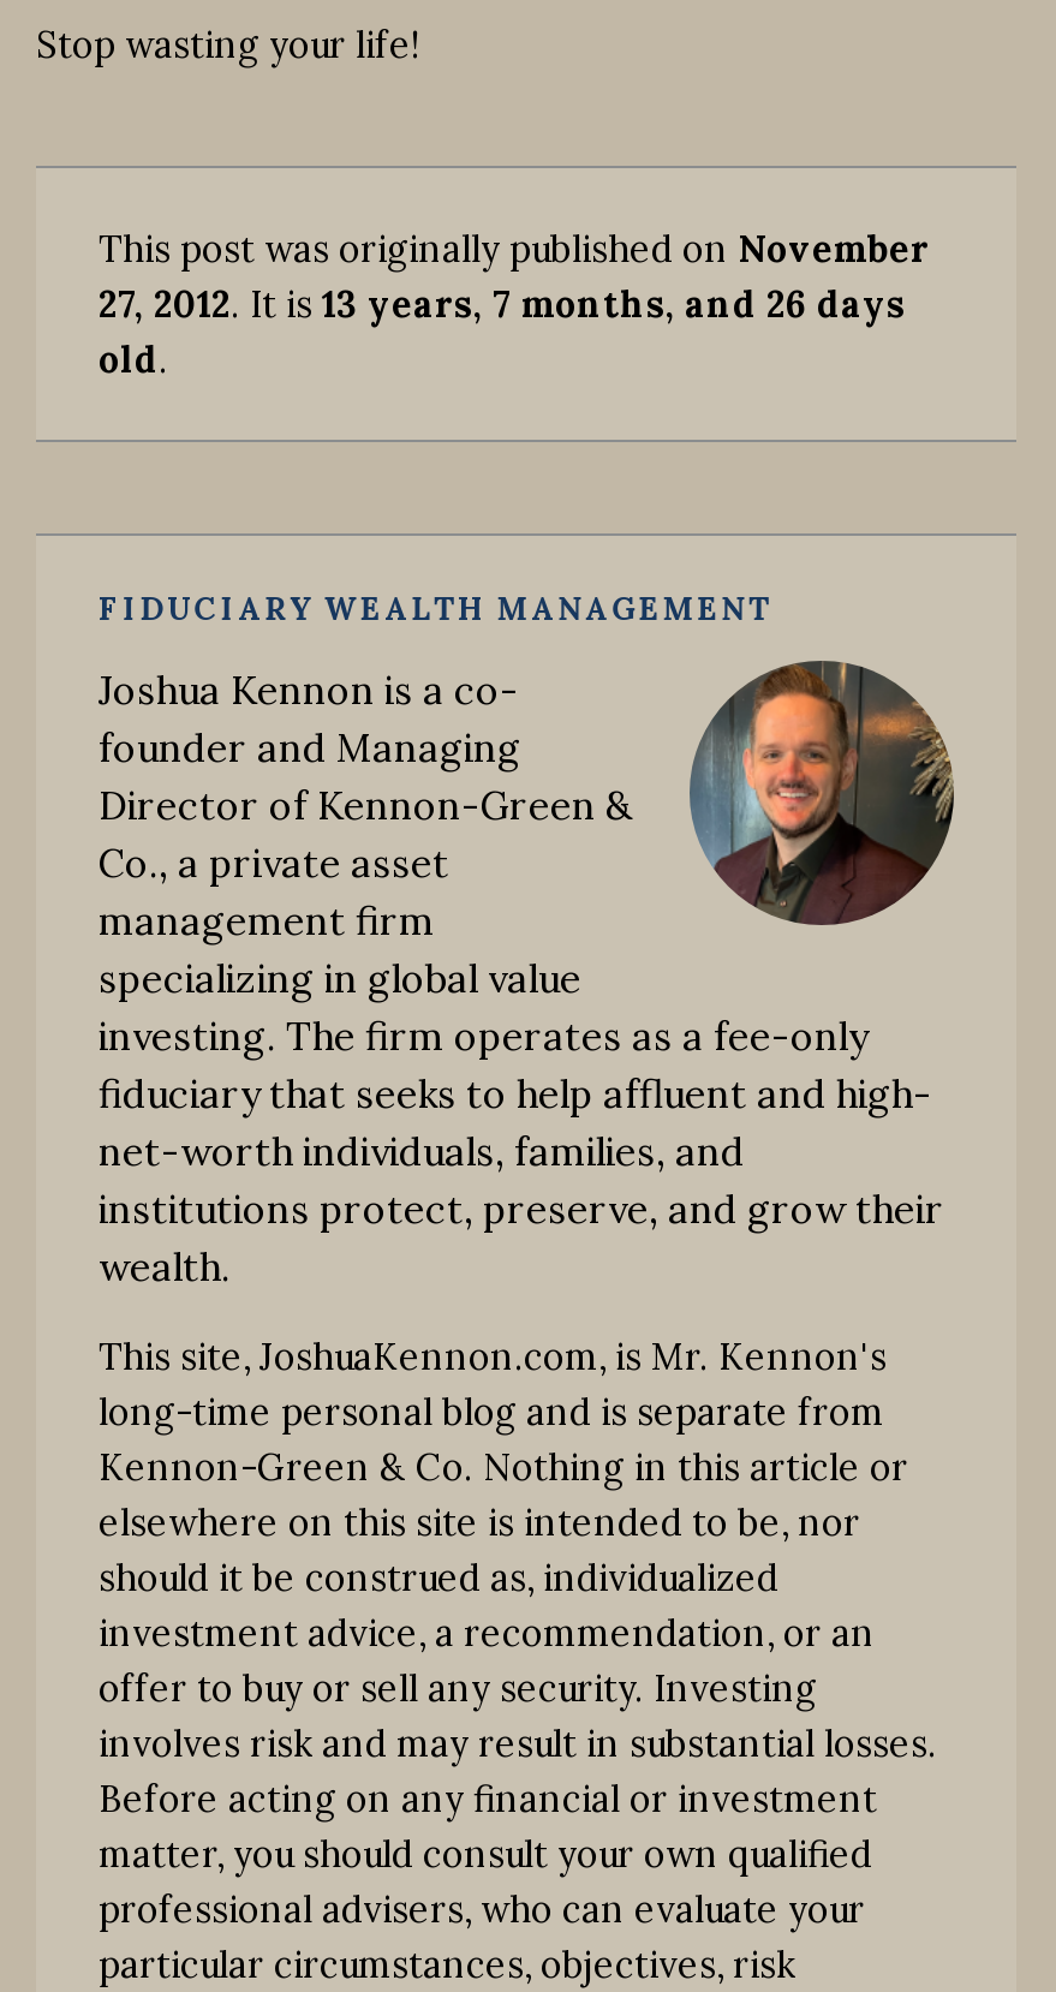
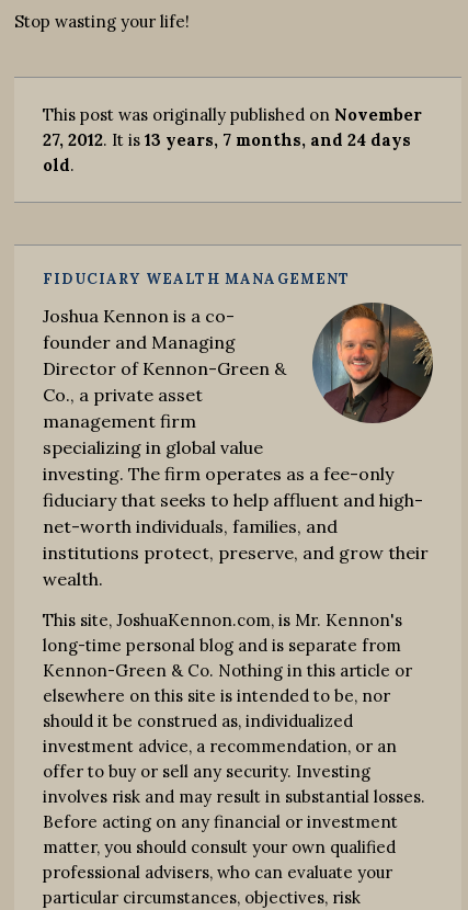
[99,281,906,326] 27, 2012. It is 13 years, 7 months, and 26 days -> [43,129,411,150] 27, 2012. It is 13 years, 7 months, and 24 days

